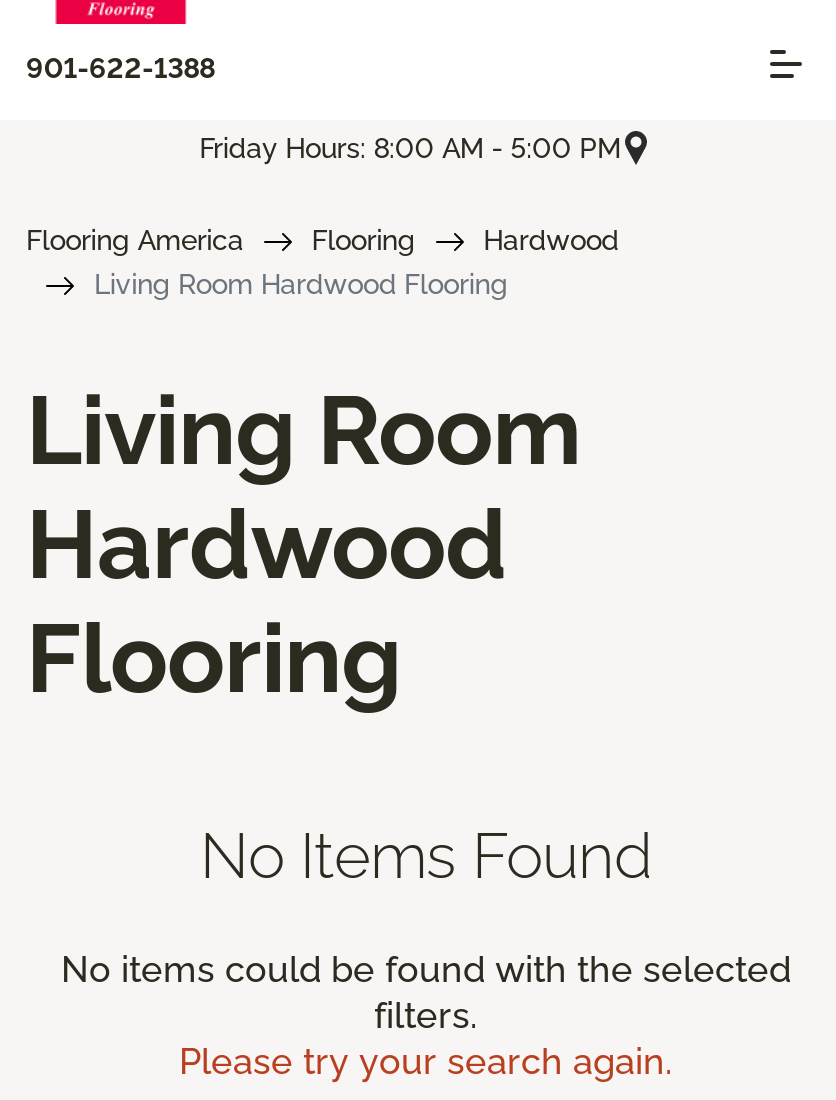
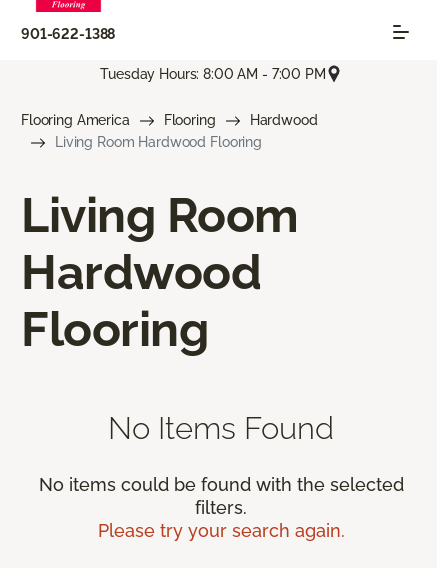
[199,131,621,163] Friday Hours: 8:00 AM - 5:00 PM -> [100,66,326,82] Tuesday Hours: 8:00 AM - 7:00 PM

